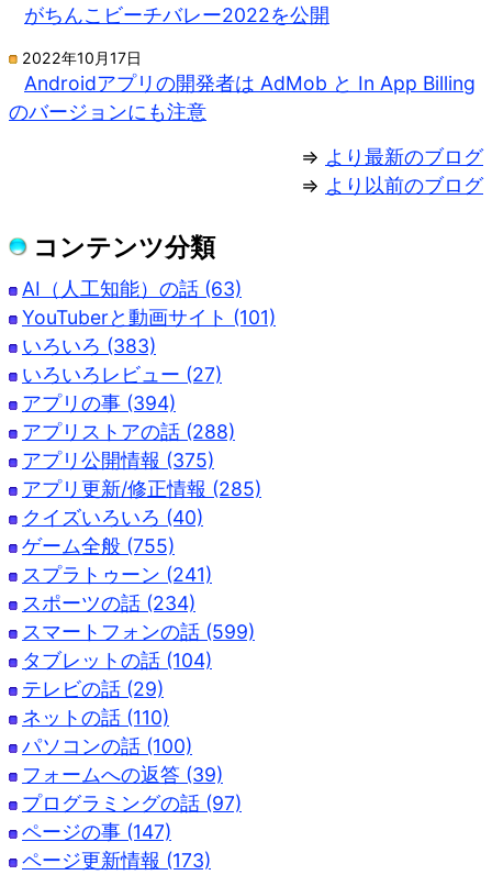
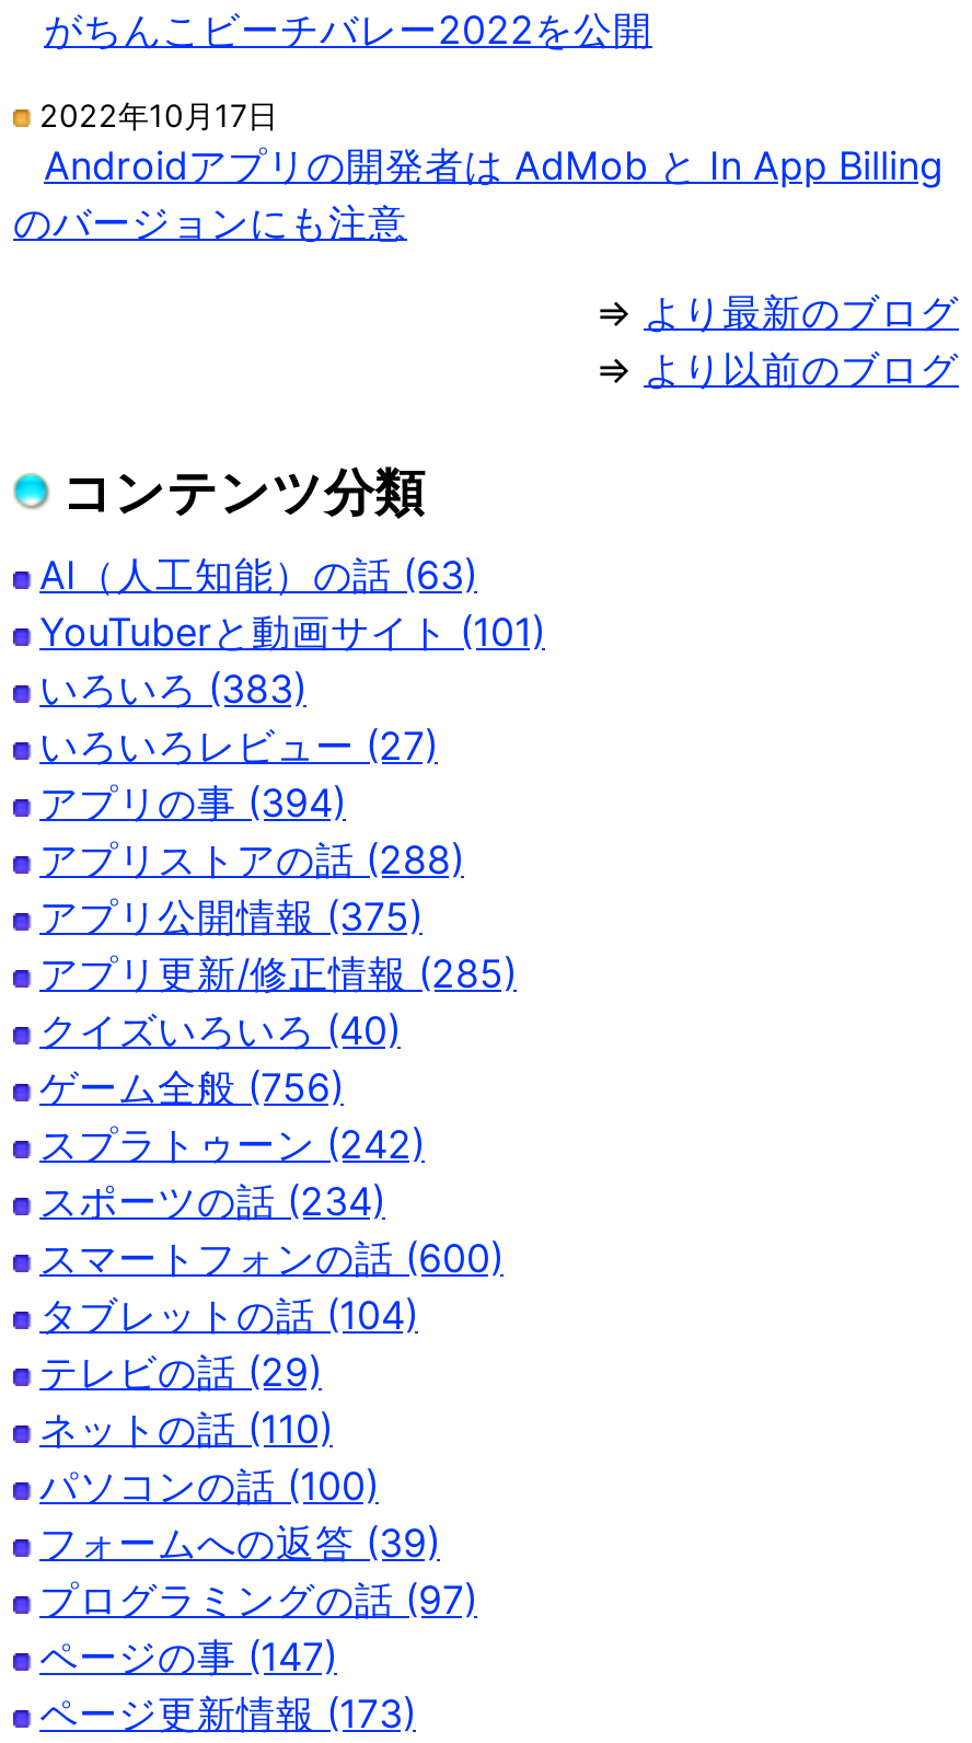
[22,534,175,558] ゲーム全般 (755) -> [39,1065,344,1111] ゲーム全般 (756)
[22,563,212,586] スプラトゥーン (241) -> [39,1122,425,1168] スプラトゥーン (242)
[22,620,255,643] スマートフォンの話 (599) -> [39,1235,504,1281] スマートフォンの話 (600)

